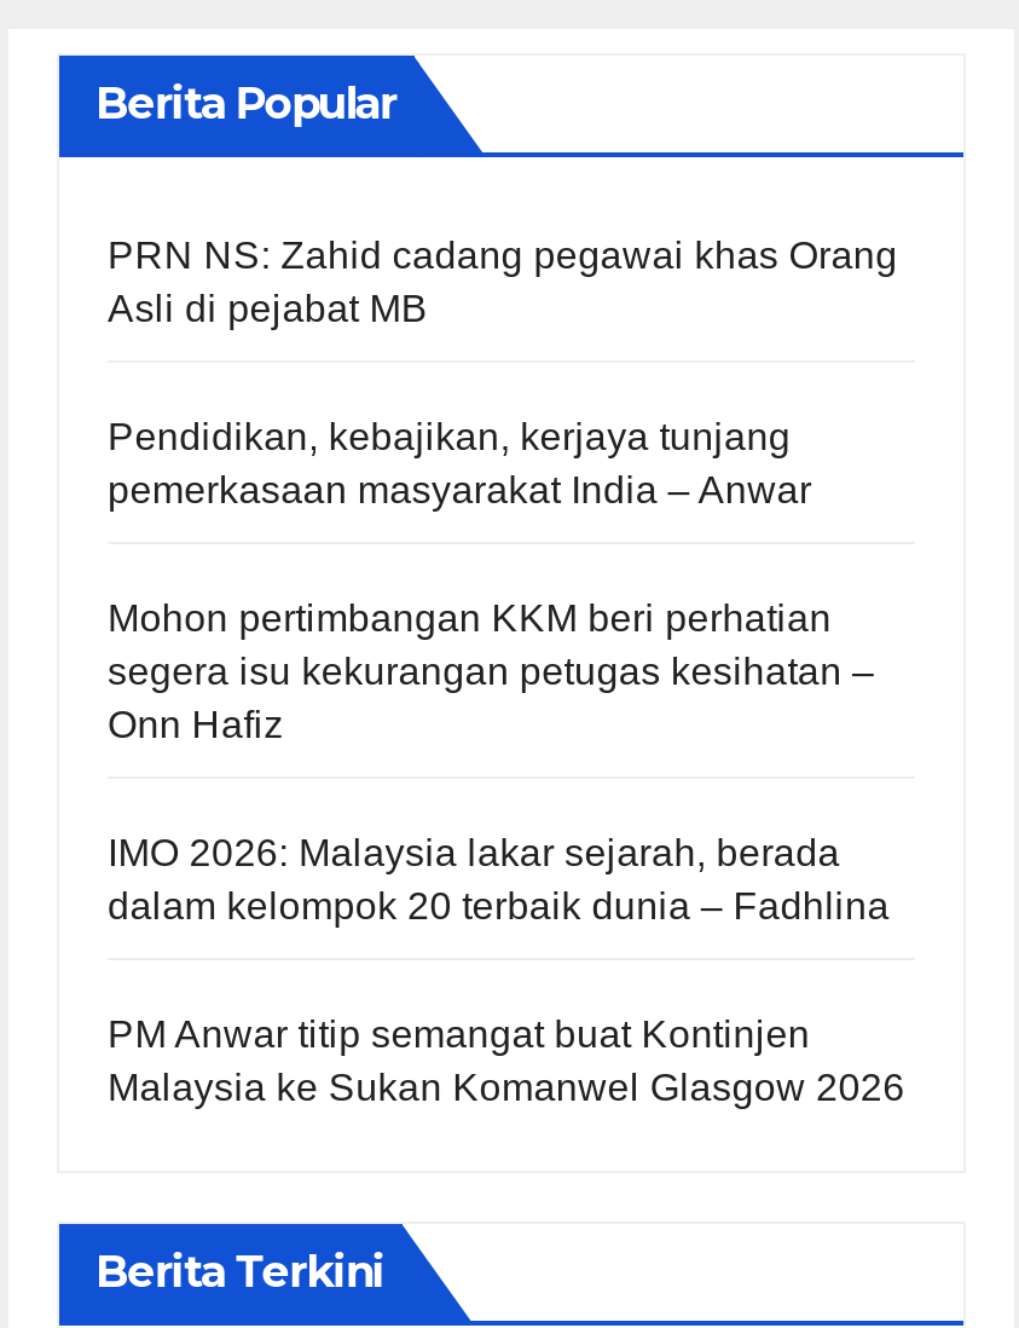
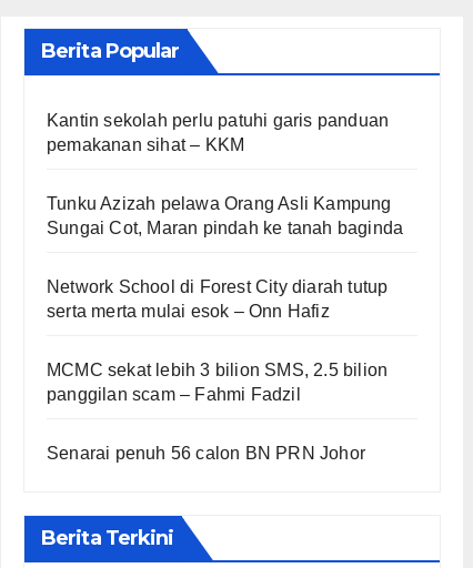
[108,234,898,329] PRN NS: Zahid cadang pegawai khas Orang | Asli di pejabat MB -> [47,111,389,155] Kantin sekolah perlu patuhi garis panduan | pemakanan sihat – KKM
[108,416,812,510] Pendidikan, kebajikan, kerjaya tunjang | pemerkasaan masyarakat India – Anwar -> [47,195,403,238] Tunku Azizah pelawa Orang Asli Kampung | Sungai Cot, Maran pindah ke tanah baginda
[108,597,874,745] Mohon pertimbangan KKM beri perhatian | segera isu kekurangan petugas kesihatan – | Onn Hafiz -> [47,278,388,321] Network School di Forest City diarah tutup | serta merta mulai esok – Onn Hafiz
[108,832,889,926] IMO 2026: Malaysia lakar sejarah, berada | dalam kelompok 20 terbaik dunia – Fadhlina -> [47,361,388,404] MCMC sekat lebih 3 bilion SMS, 2.5 bilion | panggilan scam – Fahmi Fadzil
[108,1013,905,1108] PM Anwar titip semangat buat Kontinjen | Malaysia ke Sukan Komanwel Glasgow 2026 -> [47,444,365,463] Senarai penuh 56 calon BN PRN Johor

